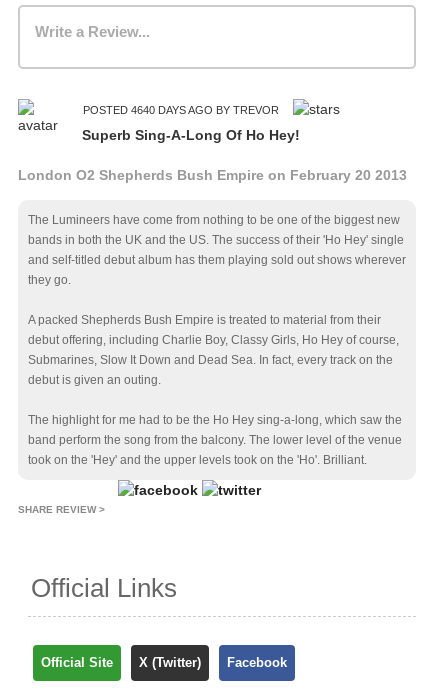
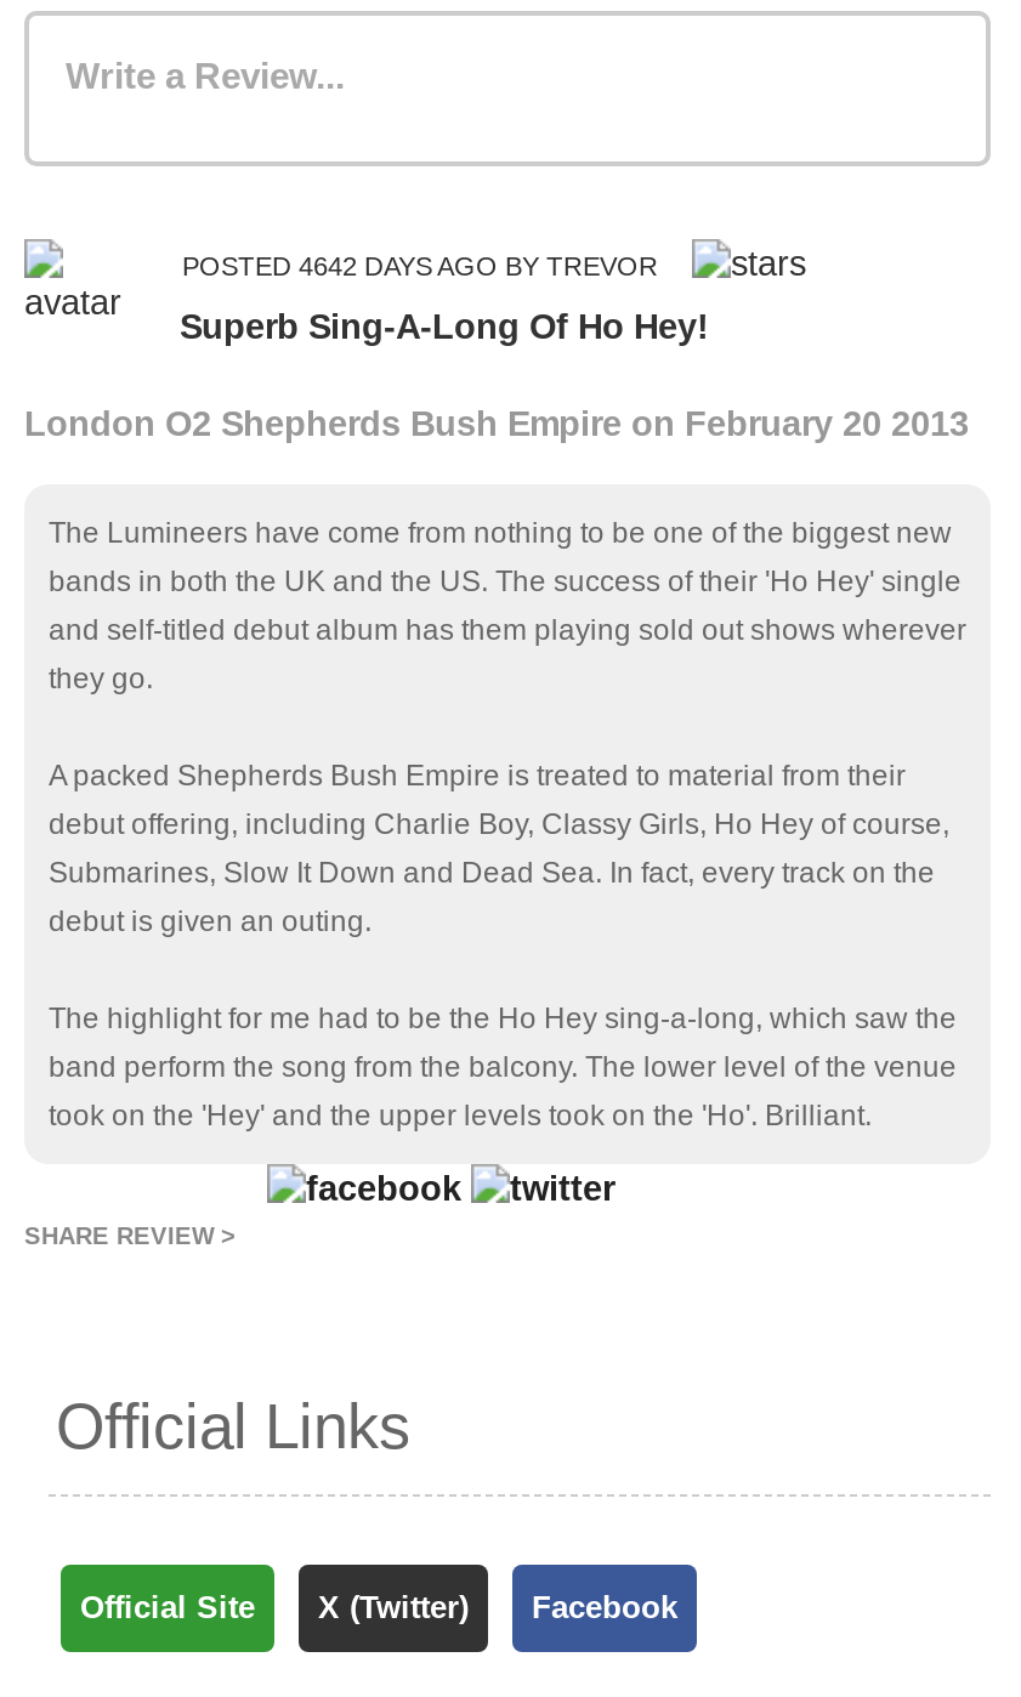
[83,104,279,116] POSTED 4640 DAYS AGO BY TREVOR -> [182,252,658,281] POSTED 4642 DAYS AGO BY TREVOR

